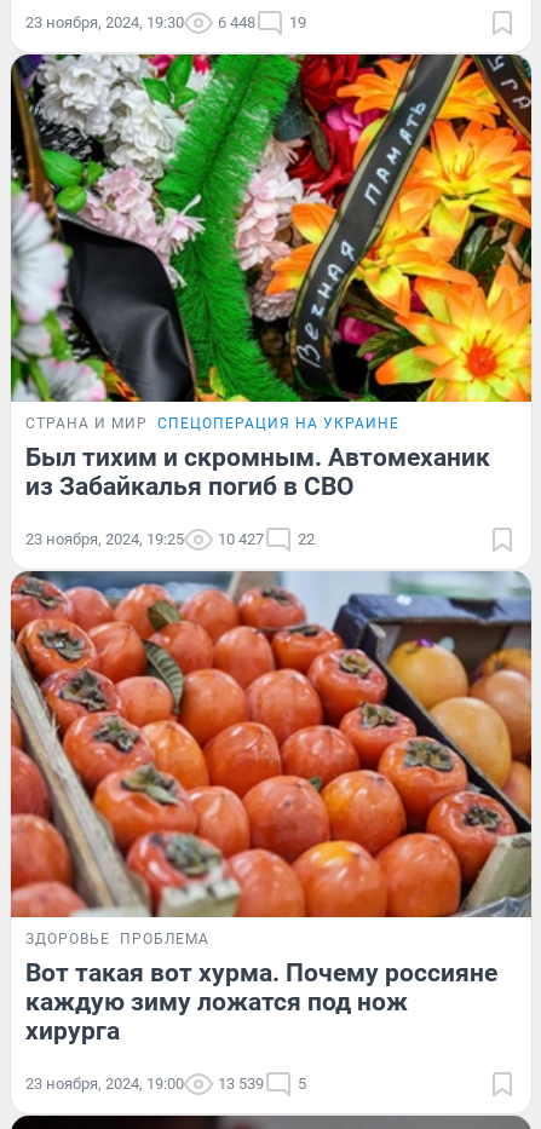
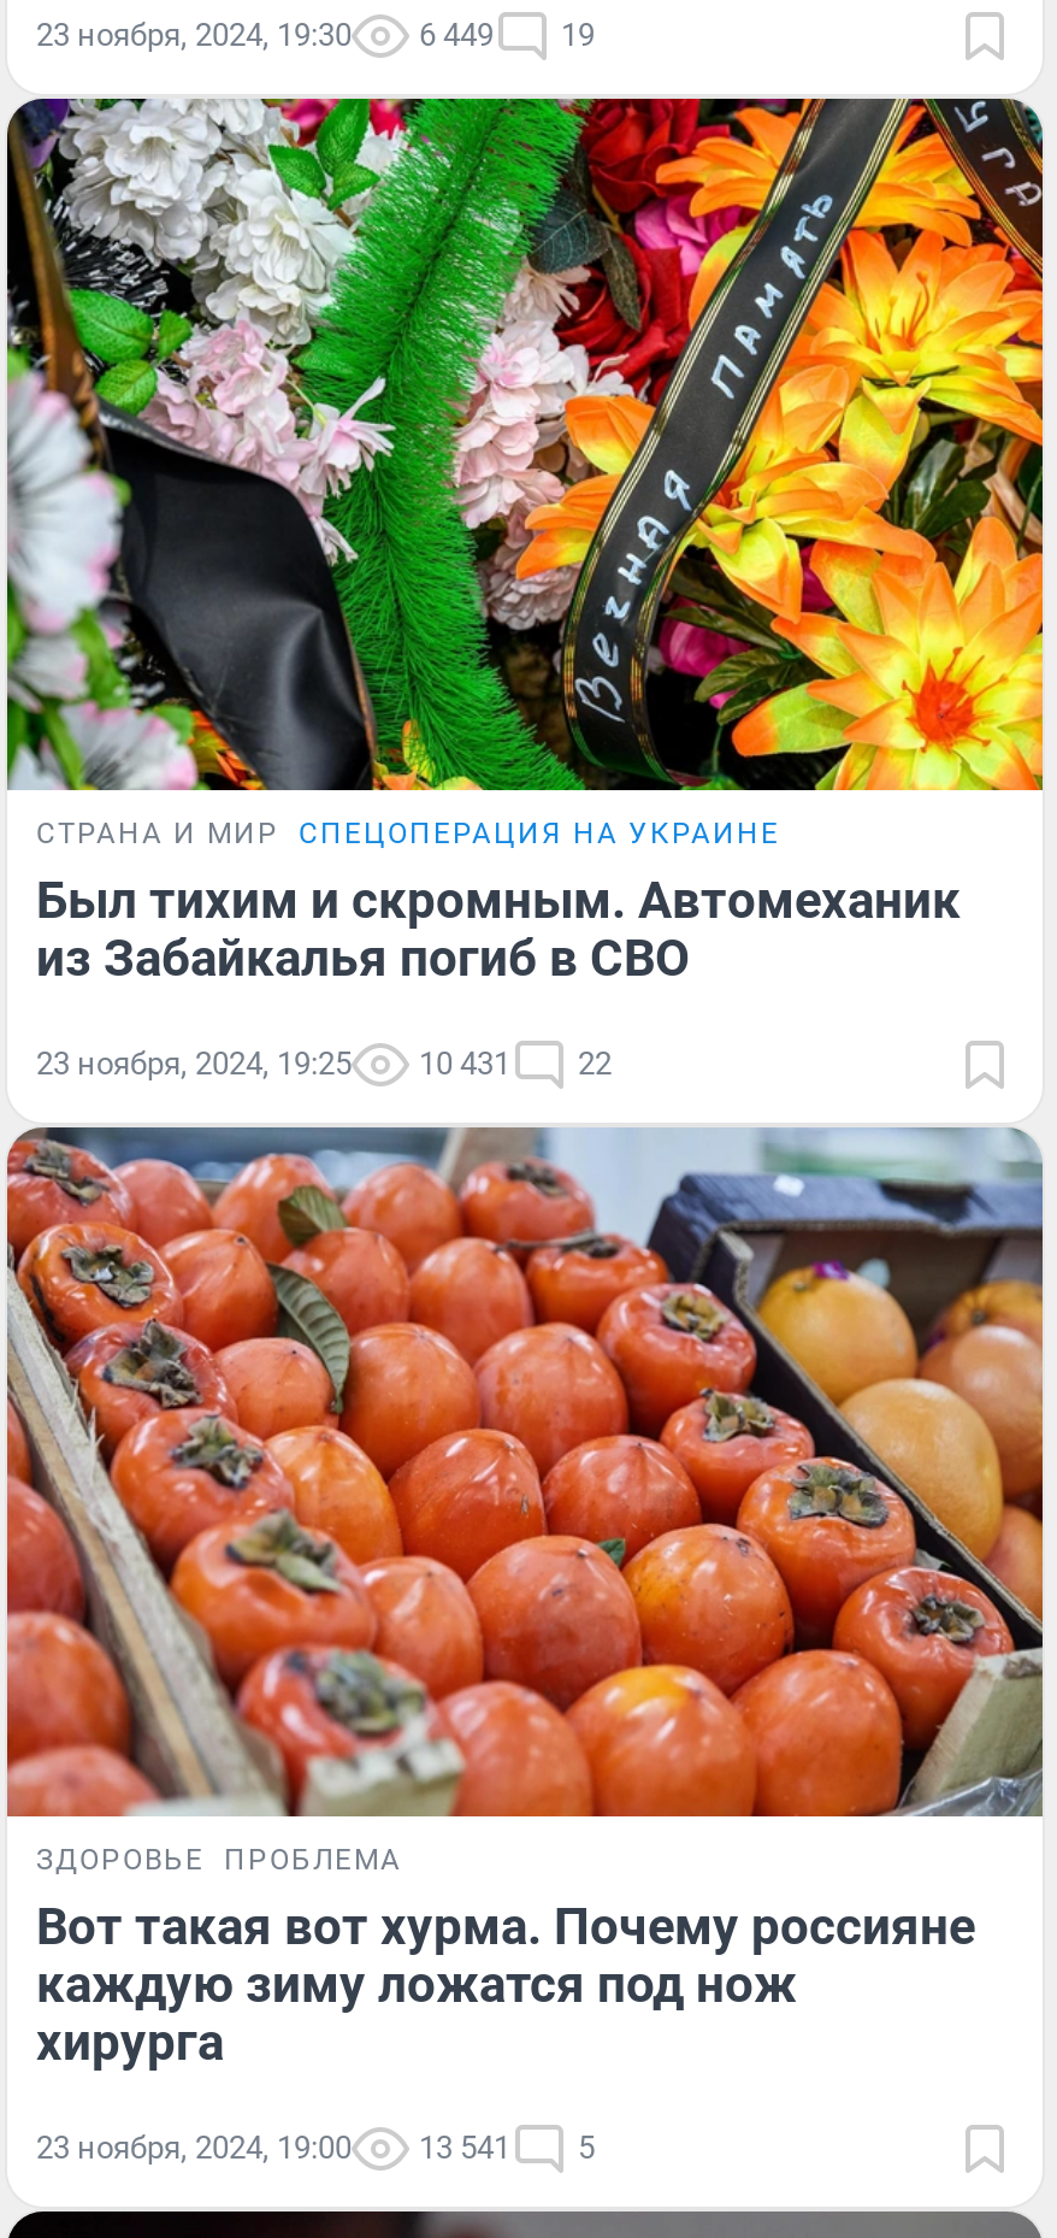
[25,13,306,31] 23 ноября, 2024, 19:30 6 448 19 -> [36,17,595,53] 23 ноября, 2024, 19:30 6 449 19
[25,530,315,548] 23 ноября, 2024, 19:25 10 427 22 -> [36,1045,612,1081] 23 ноября, 2024, 19:25 10 431 22
[25,1075,306,1093] 23 ноября, 2024, 19:00 13 539 5 -> [36,2130,595,2166] 23 ноября, 2024, 19:00 13 541 5

